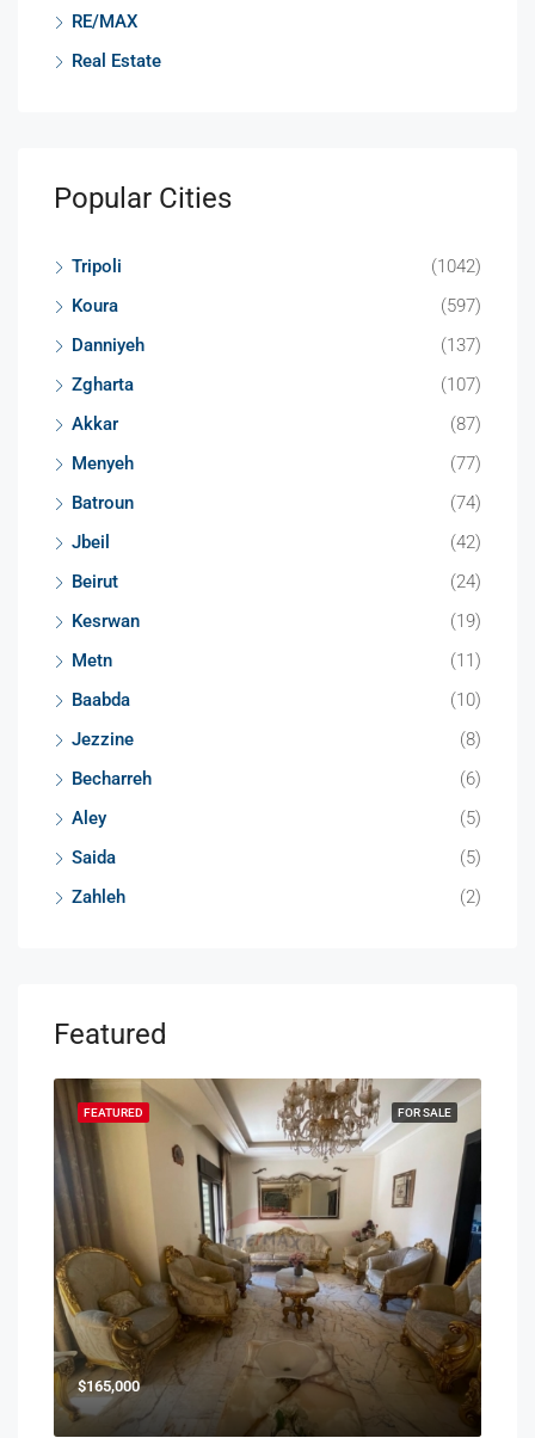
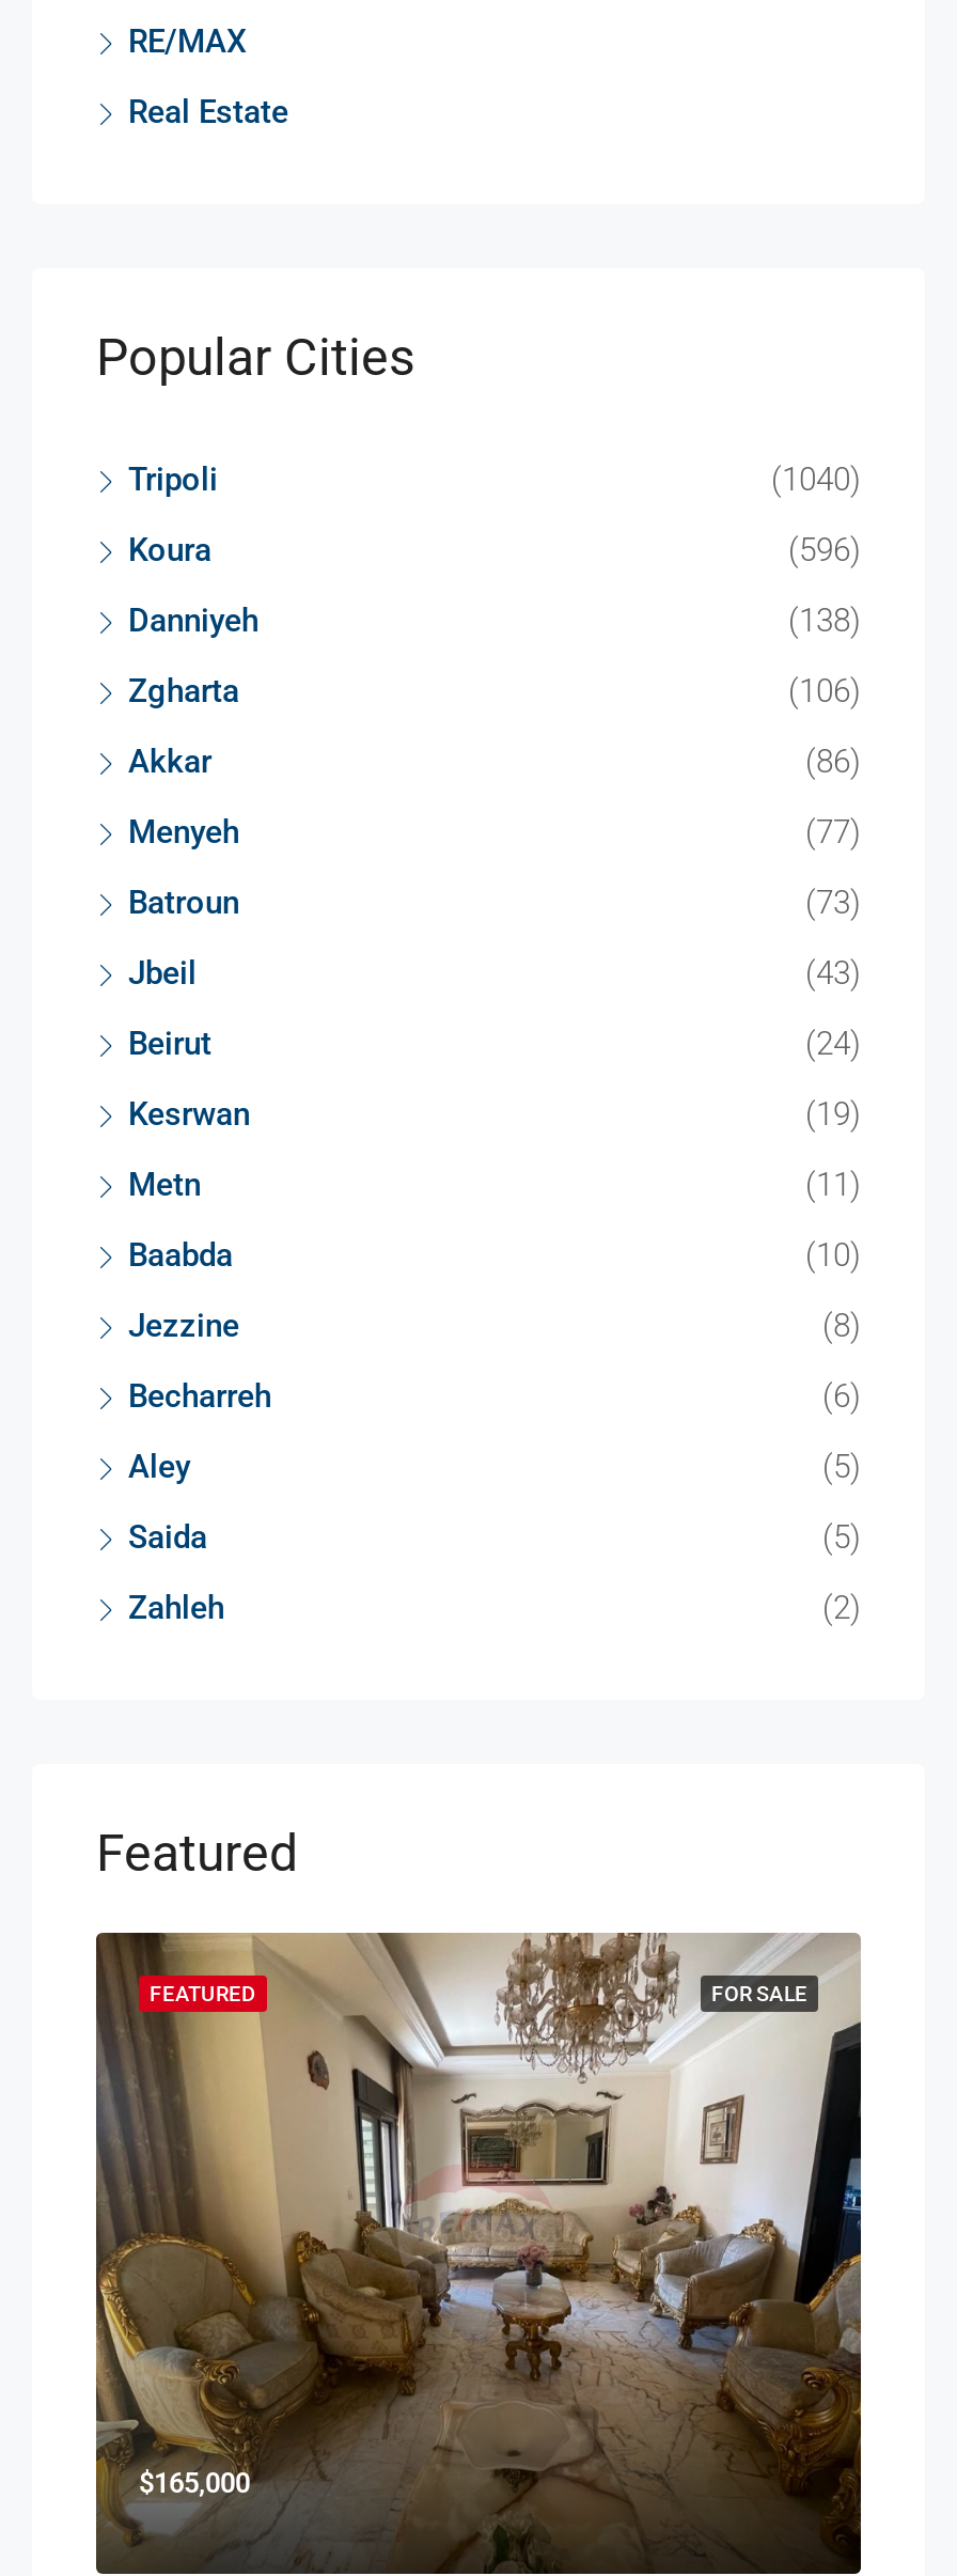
[431,256,481,277] (1042) -> [771,460,861,499] (1040)
[441,295,481,317] (597) -> [788,531,861,569] (596)
[441,334,481,356] (137) -> [788,602,861,640] (138)
[441,374,481,395] (107) -> [788,672,861,711] (106)
[450,413,481,435] (87) -> [805,743,861,781] (86)
[450,492,481,514] (74) -> [805,884,861,922] (73)
[450,531,481,553] (42) -> [805,954,861,993] (43)

